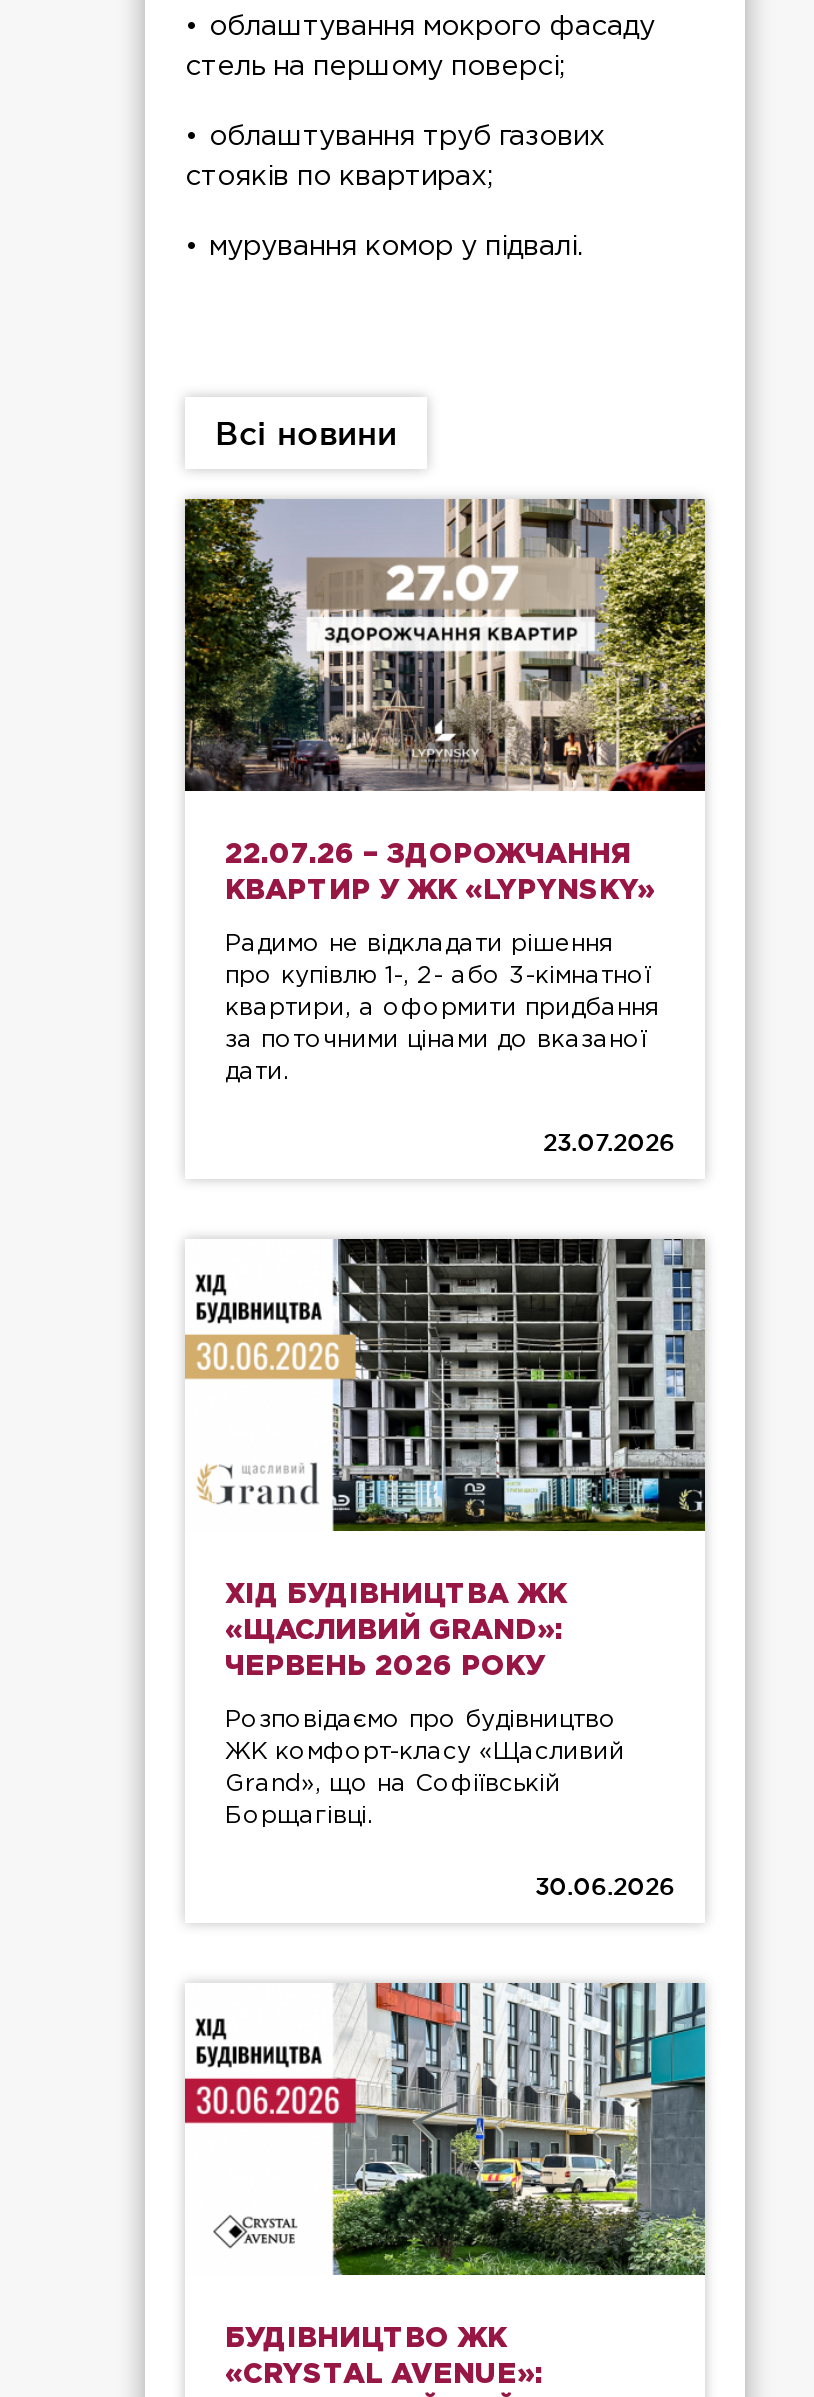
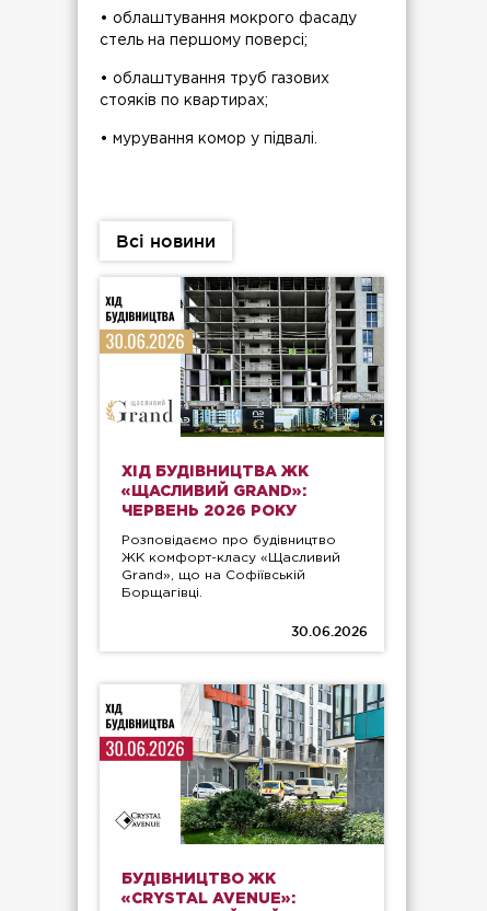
[183,497,707,1156] [image] | 22.07.26 – ЗДОРОЖЧАННЯ | КВАРТИР У ЖК «LYPYNSKY» | Радимо не відкладати рішення | про купівлю 1-, 2- або 3-кімнатної | квартири, а оформити придбання | за поточними цінами до вказаної | дати. | 23.07.2026 -> none

